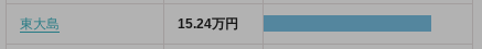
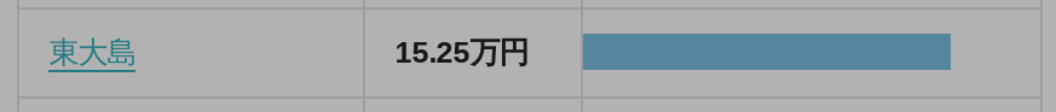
[178,16,238,31] 15.24万円 -> [395,35,528,69] 15.25万円

